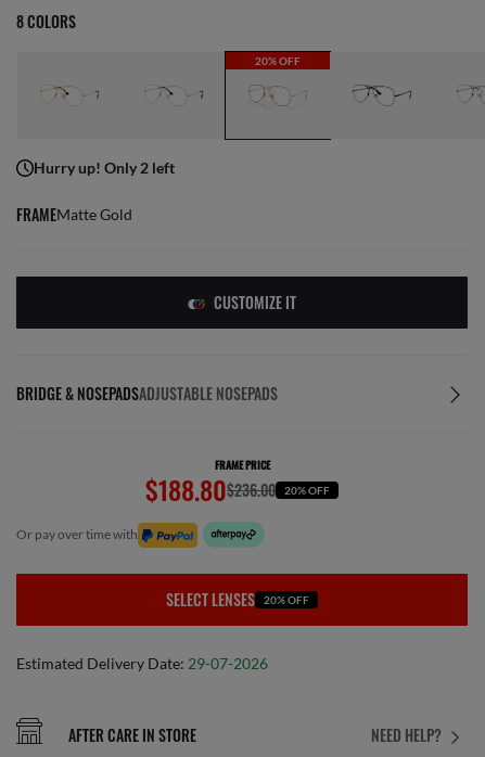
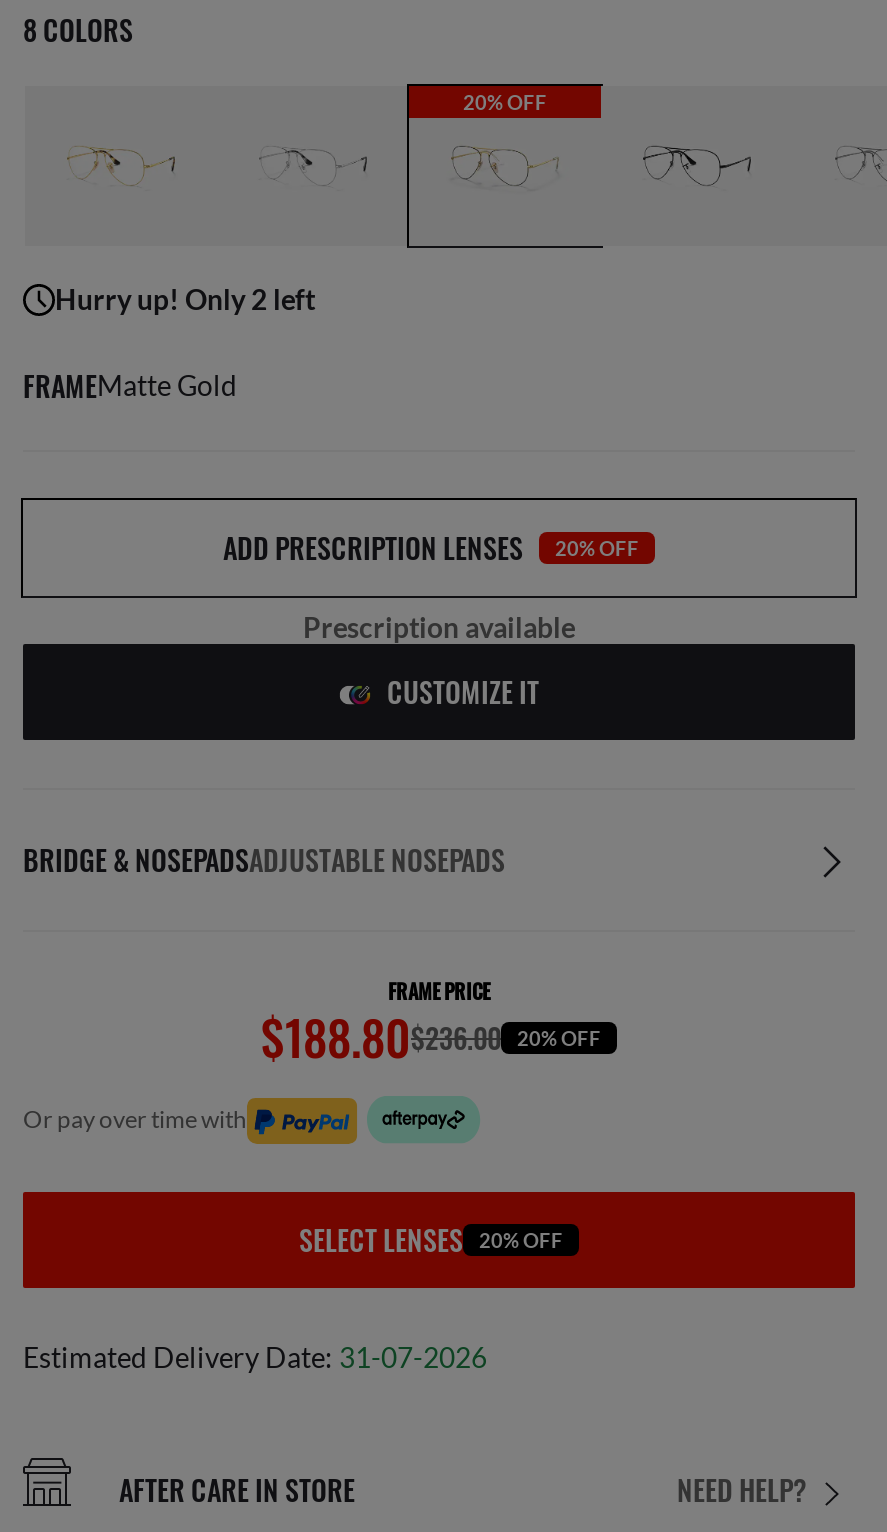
none -> [223,526,639,644] ADD PRESCRIPTION LENSES | 20% OFF | Prescription available
[16,654,268,672] Estimated Delivery Date: 29-07-2026 -> [23,1340,487,1374] Estimated Delivery Date: 31-07-2026

